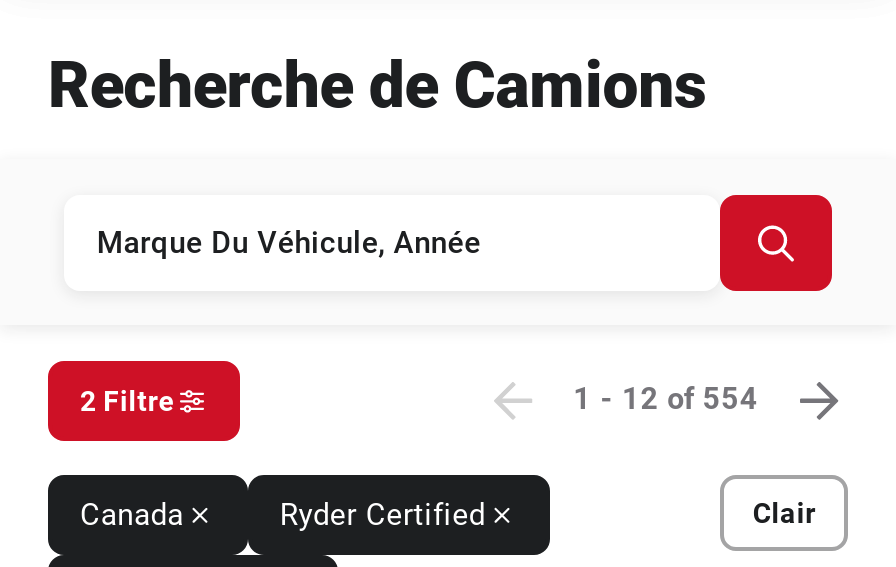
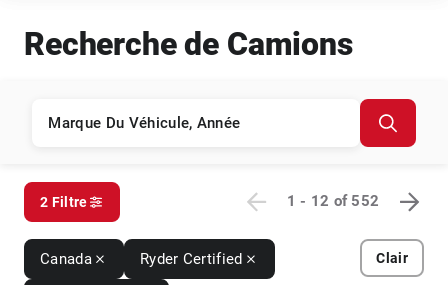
[573,382,758,418] 1 - 12 of 554 -> [287,192,379,210] 1 - 12 of 552

